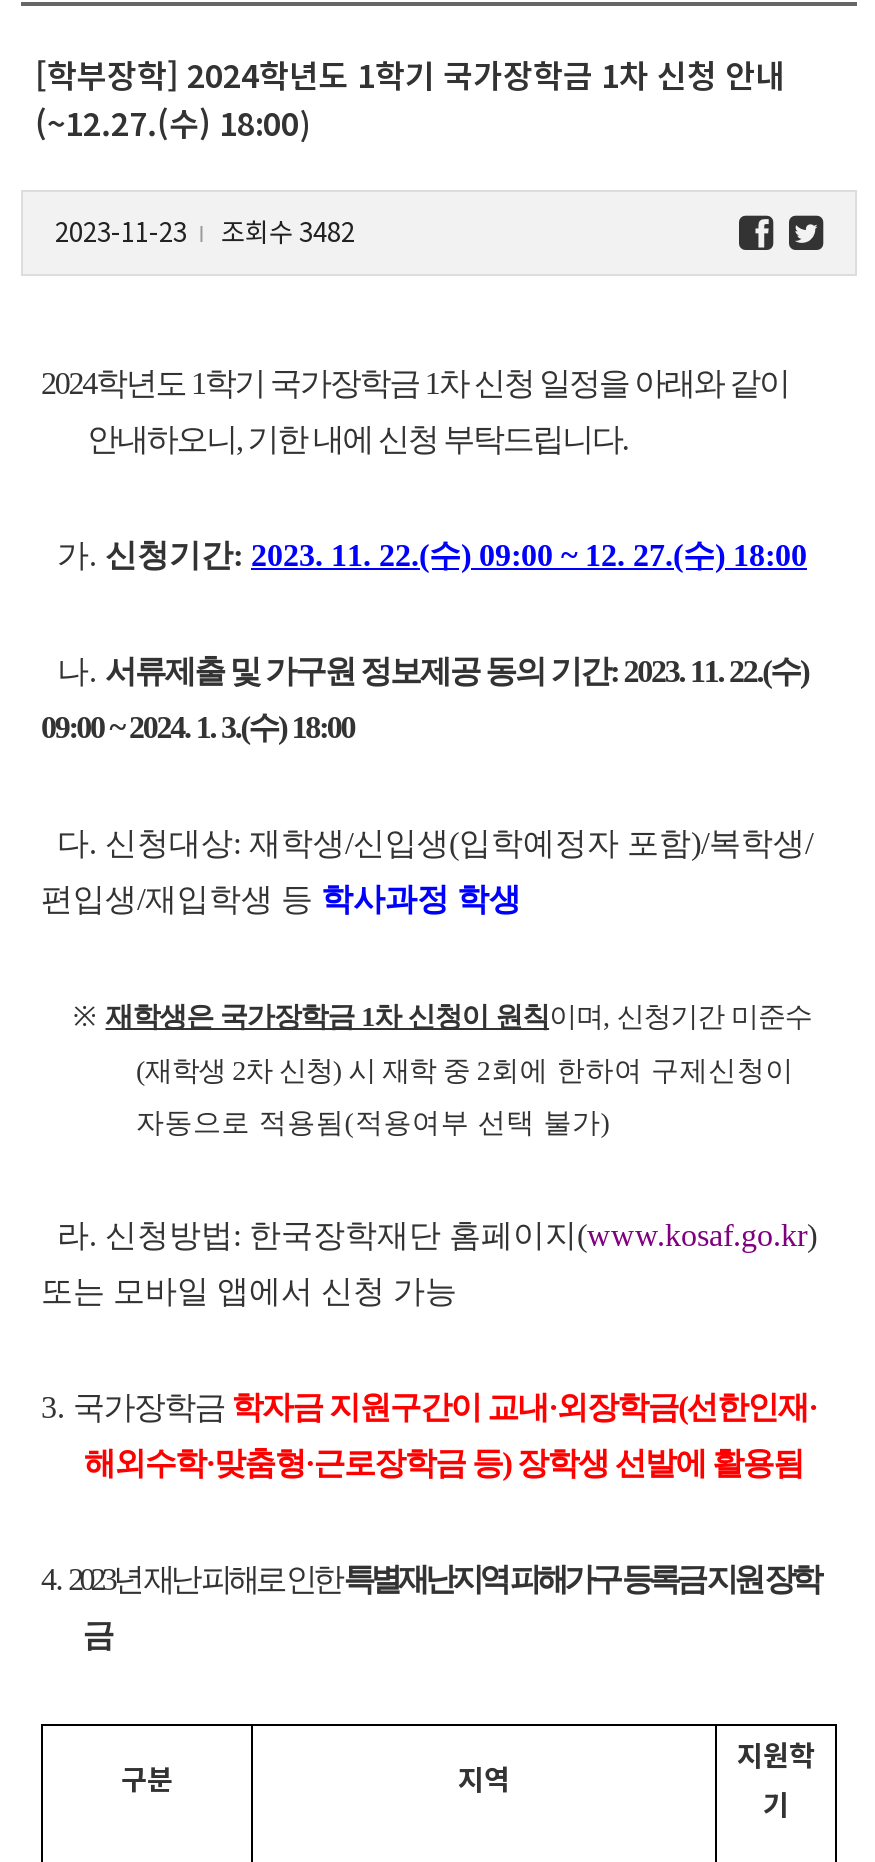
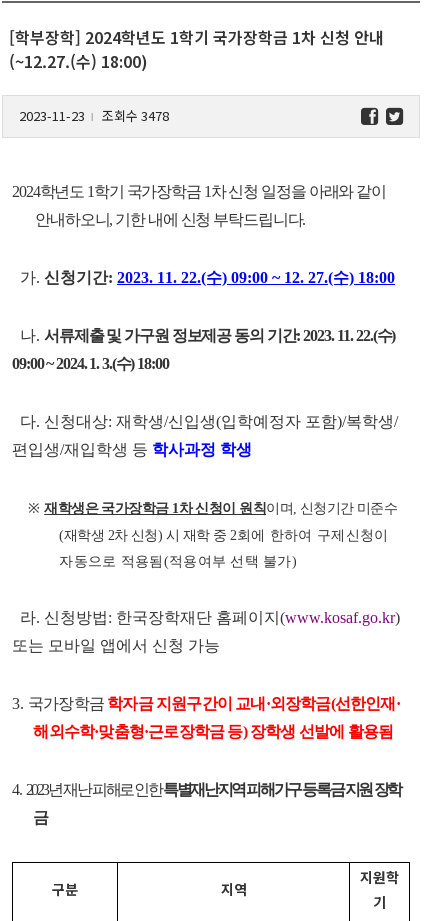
[55,211,355,249] 2023-11-23 조회수 3482 -> [19,106,169,125] 2023-11-23 조회수 3478

